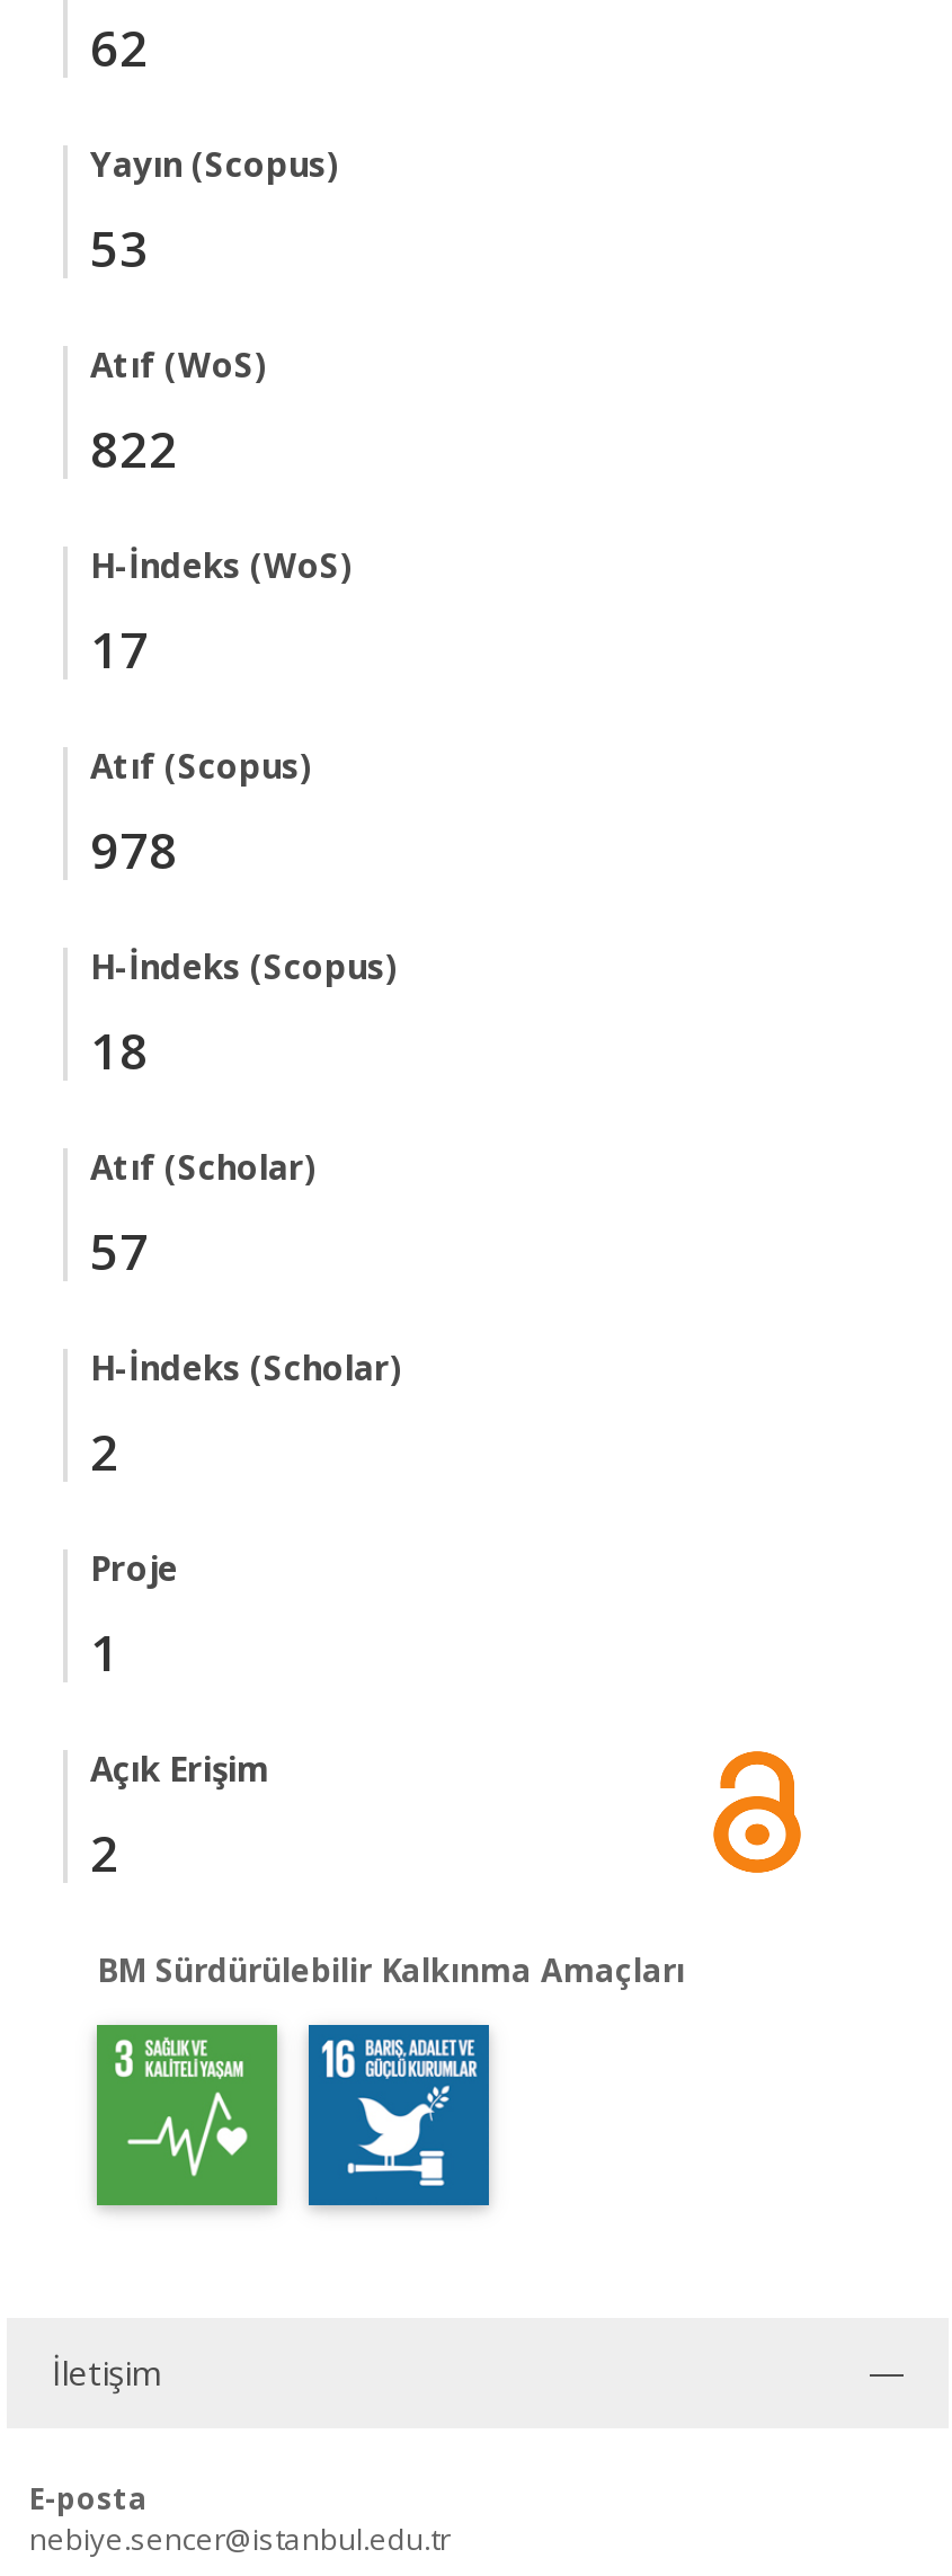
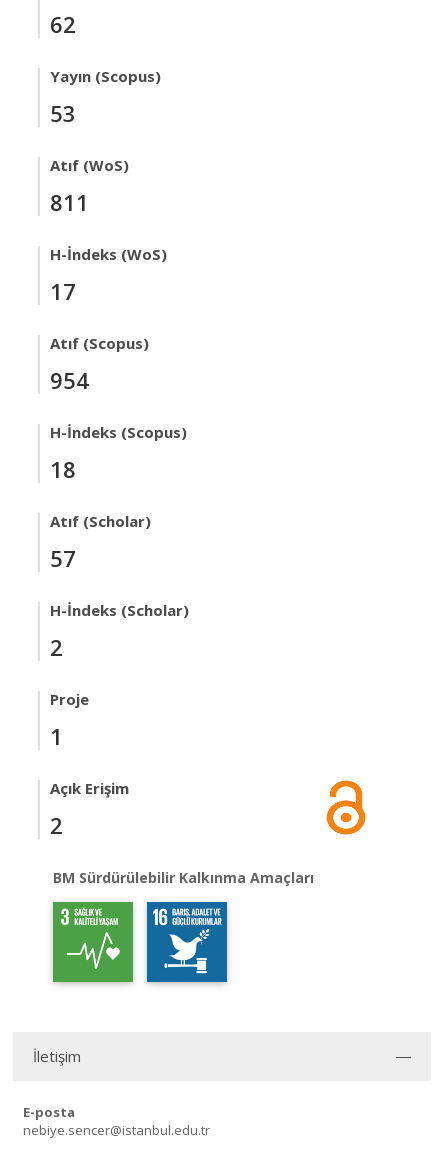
[90,414,178,481] 822 -> [50,187,89,217] 811
[90,815,178,882] 978 -> [50,365,89,395] 954

